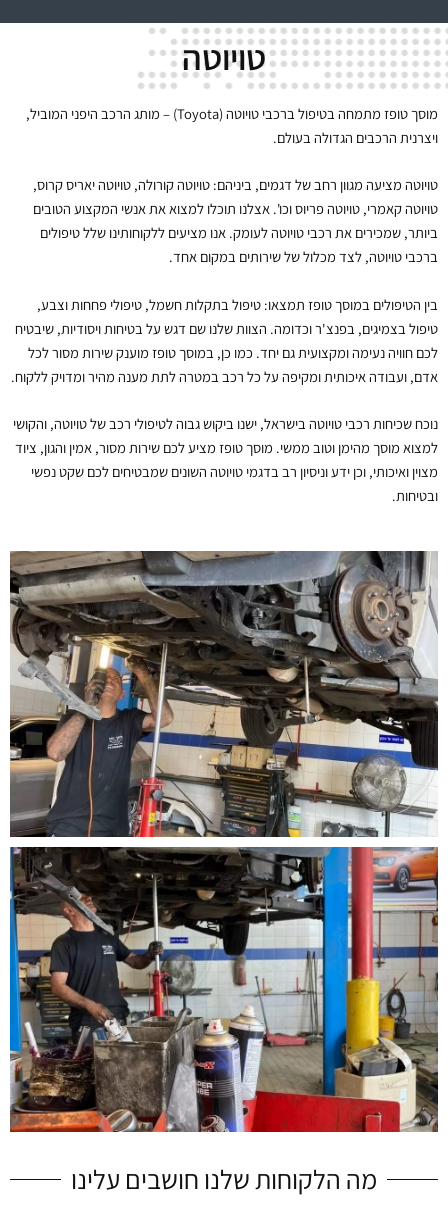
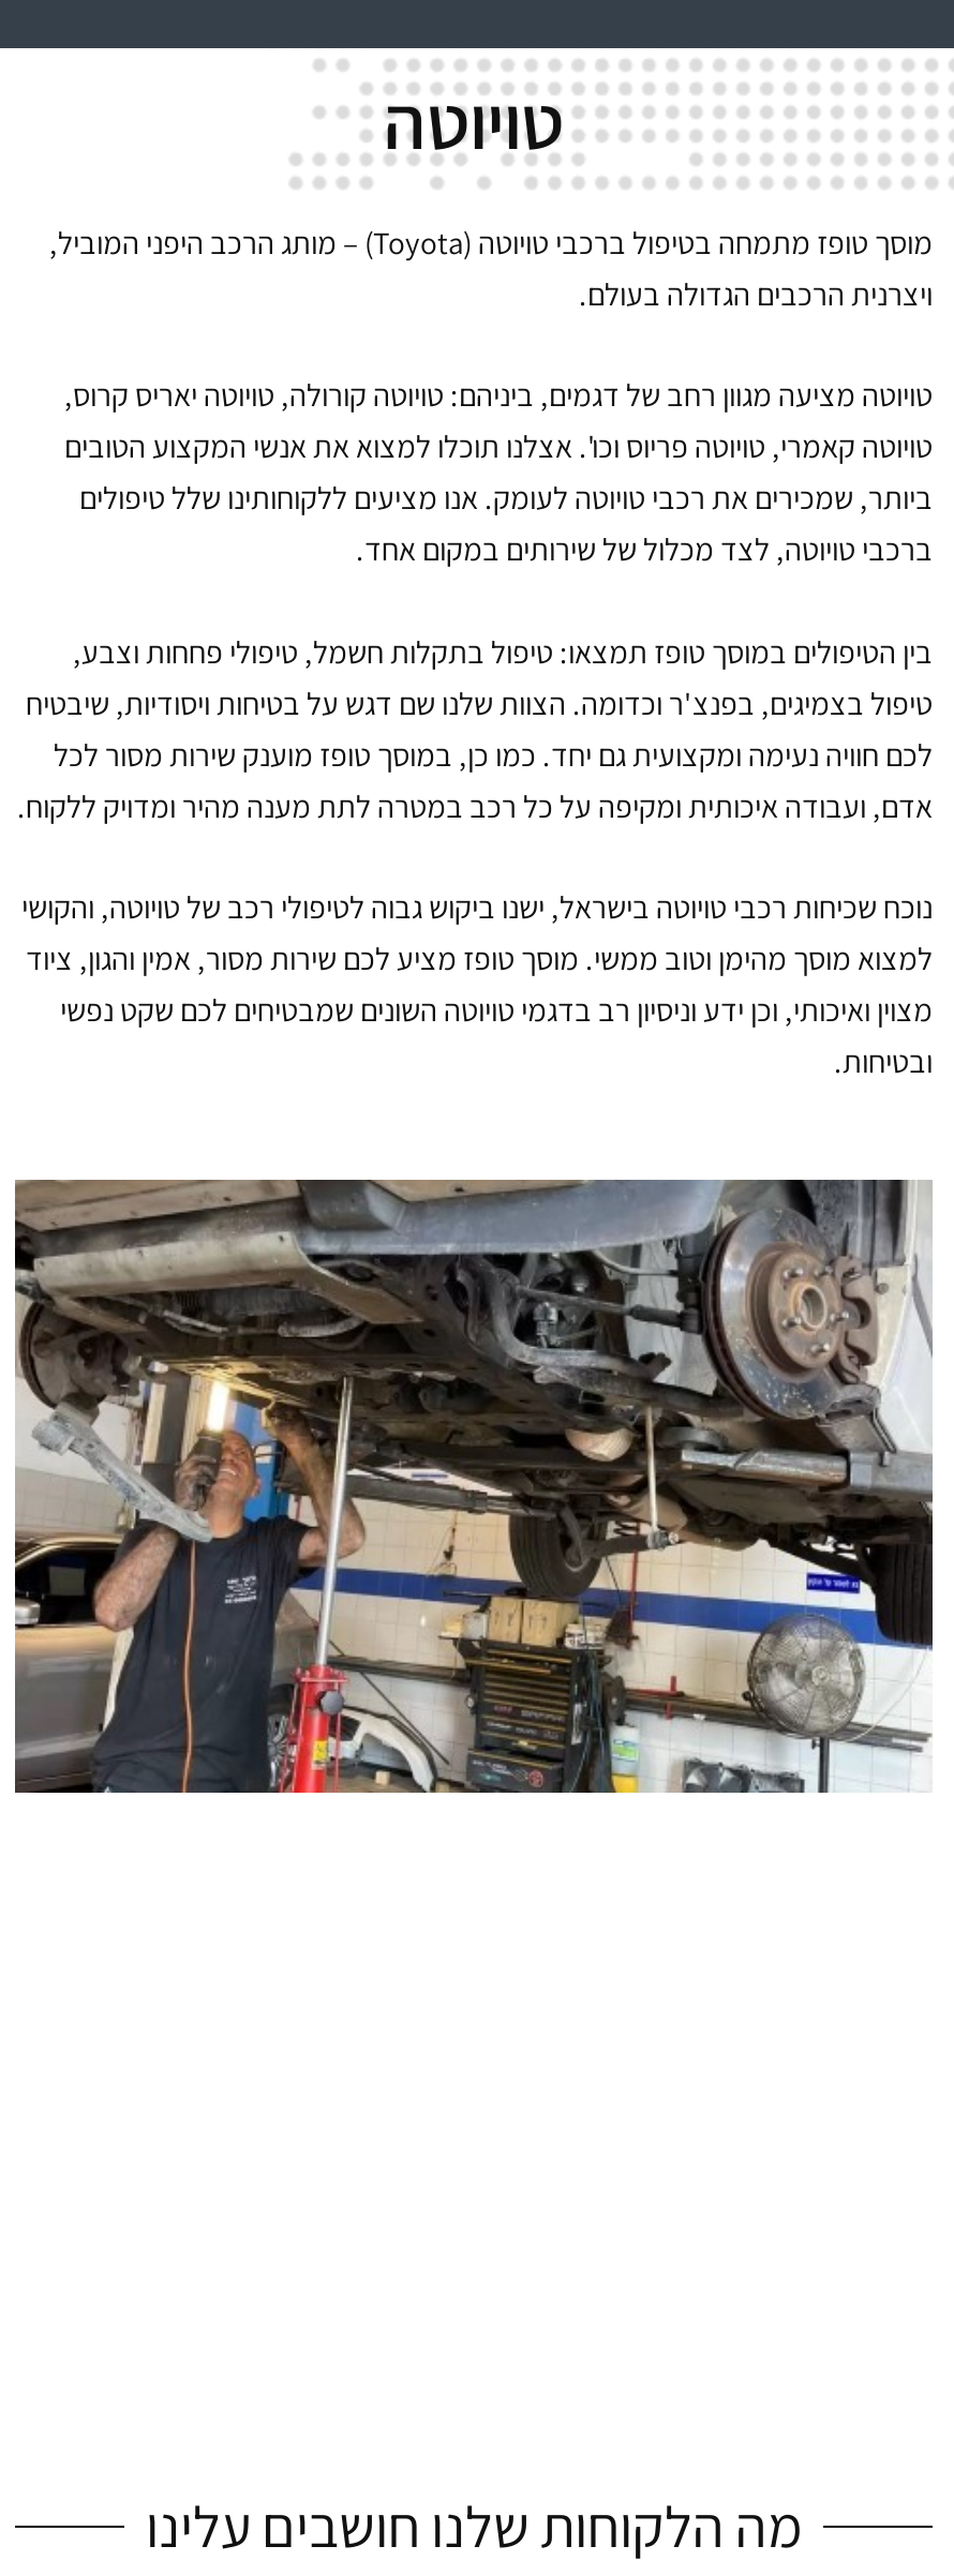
[9,846,439,1133] [image] -> none

